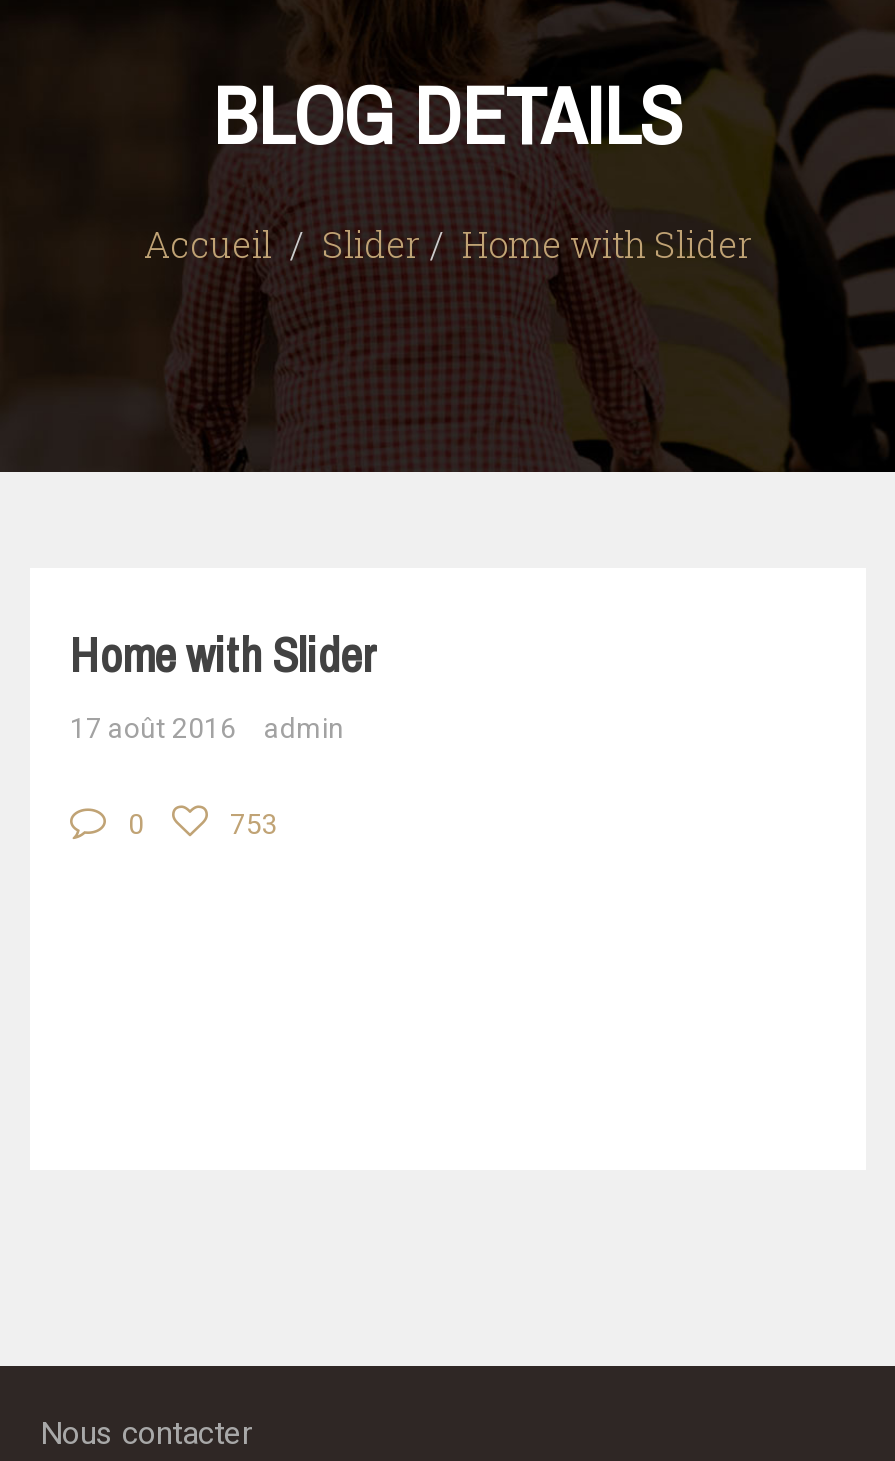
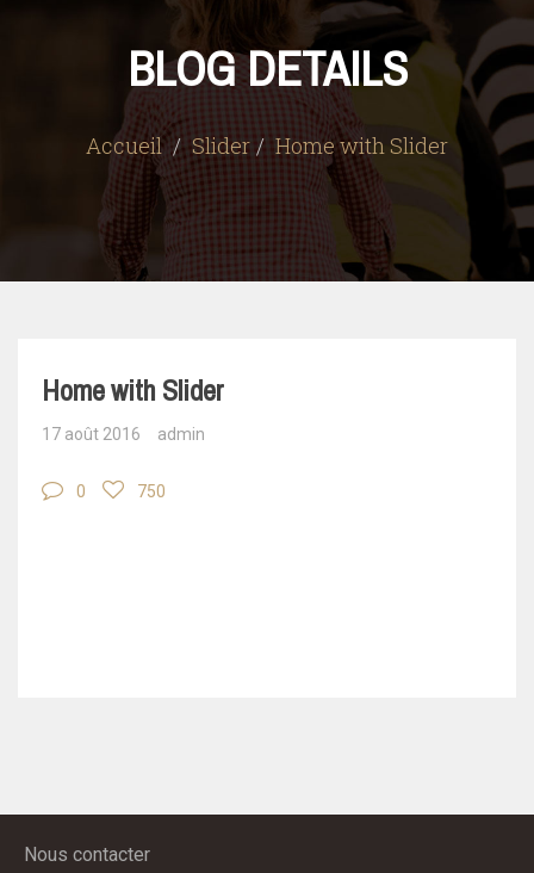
[224,808,278,840] 753 -> [133,482,166,501] 750

